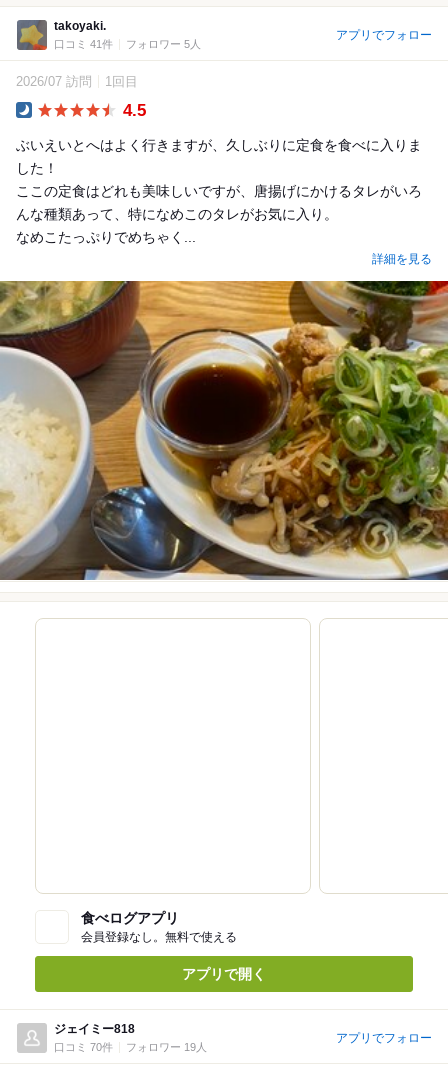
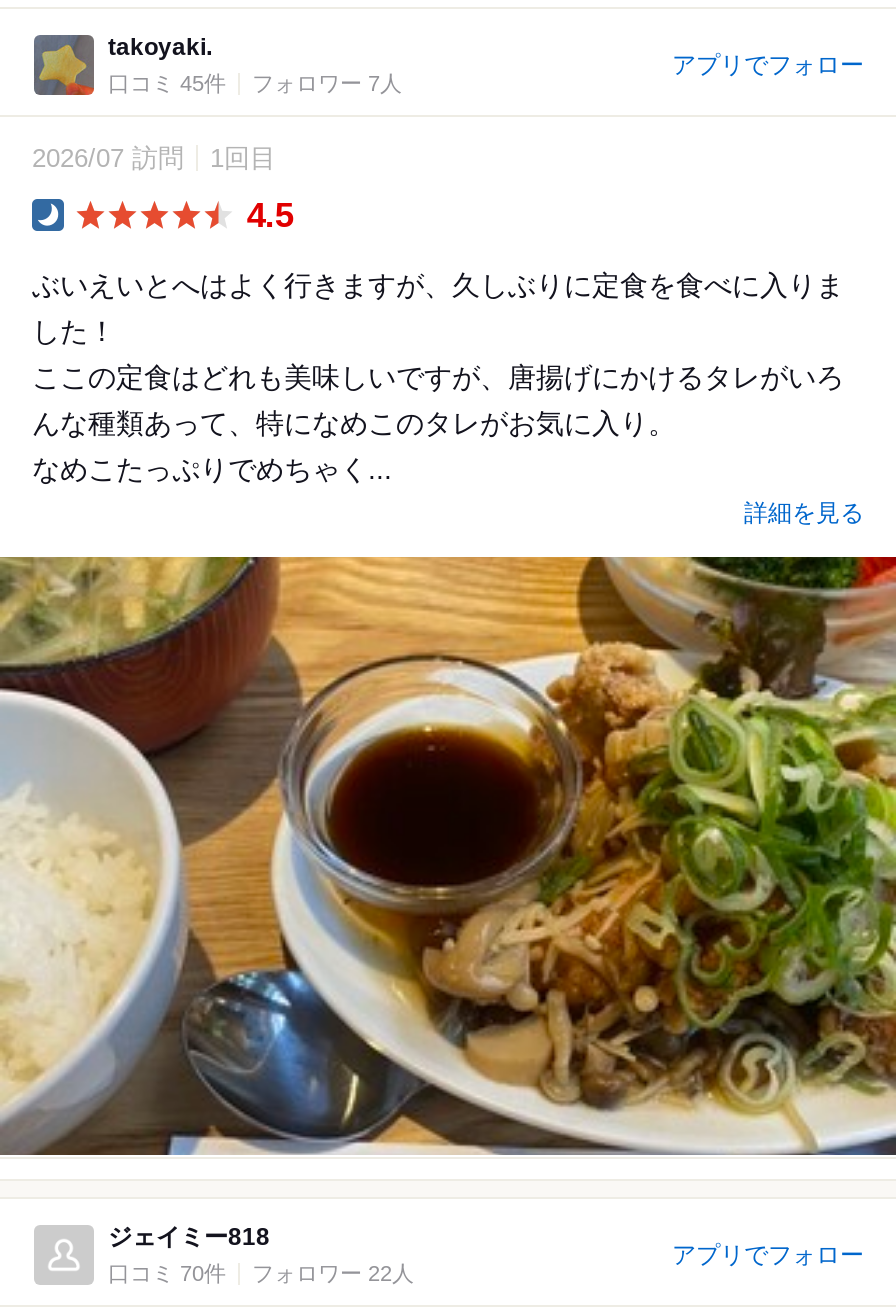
[54,38,113,50] 口コミ 41件 -> [108,72,226,96] 口コミ 45件
[126,38,201,50] フォロワー 5人 -> [252,72,402,96] フォロワー 7人
[81,910,266,982] 食べログアプリ | 会員登録なし。無料で使える | アプリで開く -> none
[126,1041,207,1053] フォロワー 19人 -> [252,1261,414,1285] フォロワー 22人

